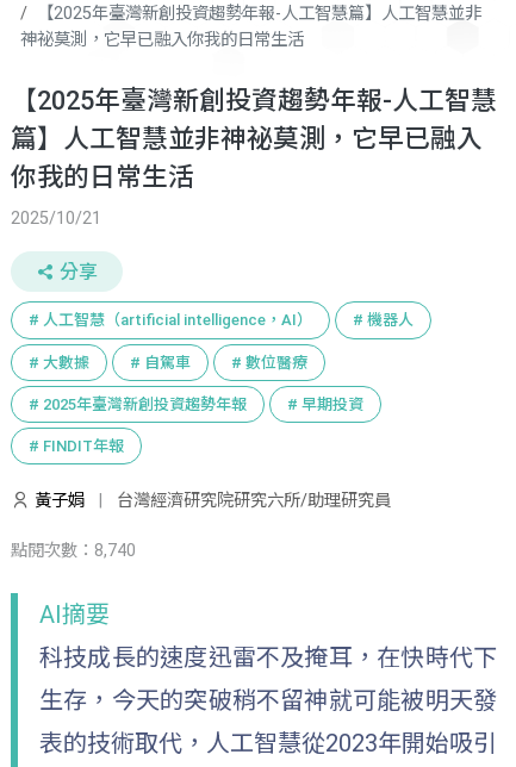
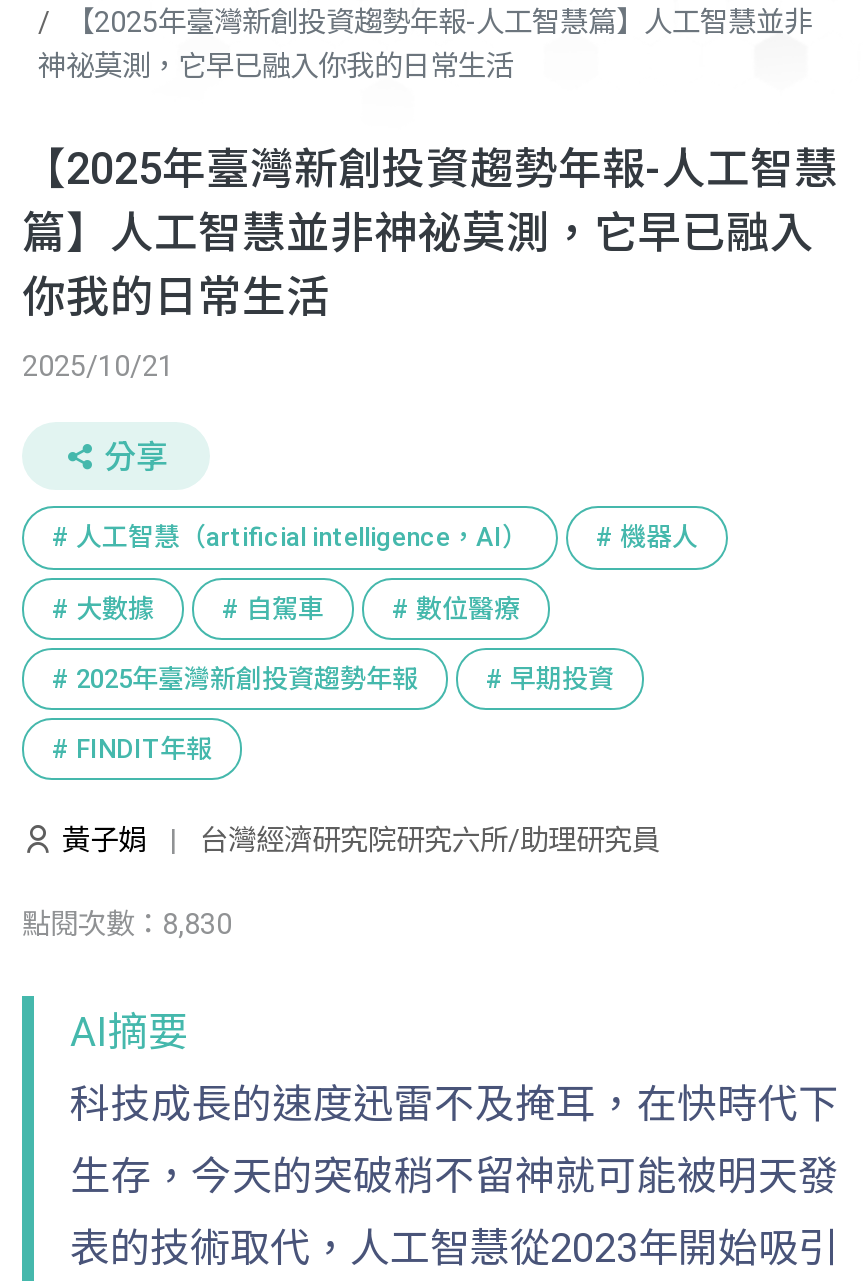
[11,541,136,561] 點閱次數：8,740 -> [22,908,232,942] 點閱次數：8,830

